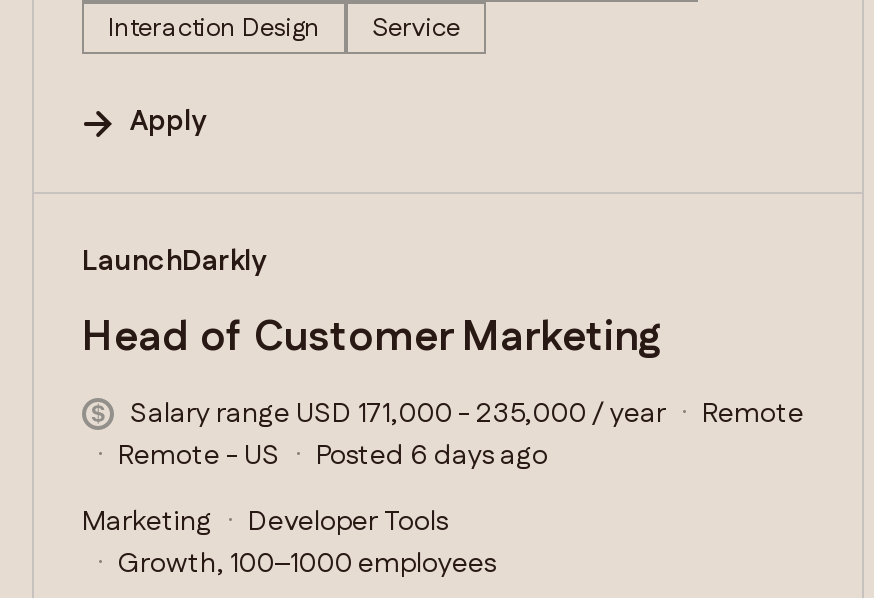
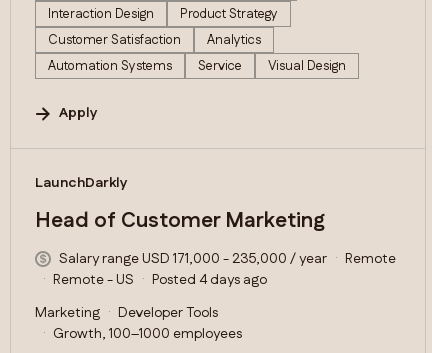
none -> [48,5,278,75] Product Strategy | Customer Satisfaction | Analytics | Automation Systems
none -> [268,57,346,75] Visual Design
[316,436,548,476] Posted 6 days ago -> [152,270,267,290] Posted 4 days ago

